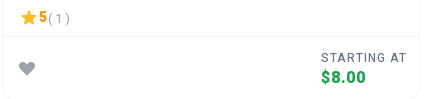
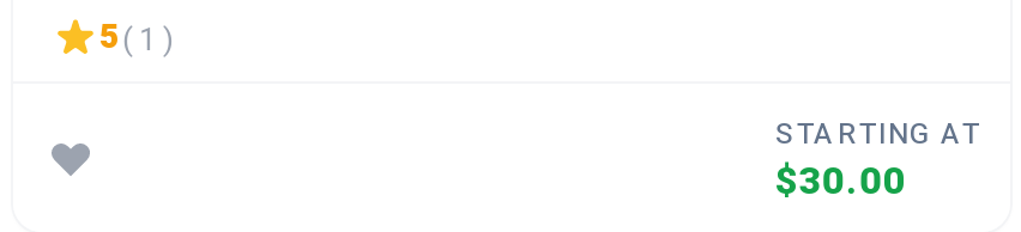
[321,66,366,90] $8.00 -> [775,153,907,210] $30.00

